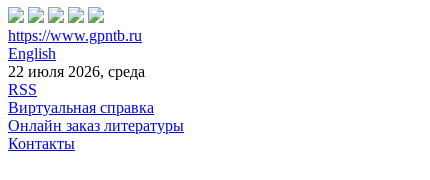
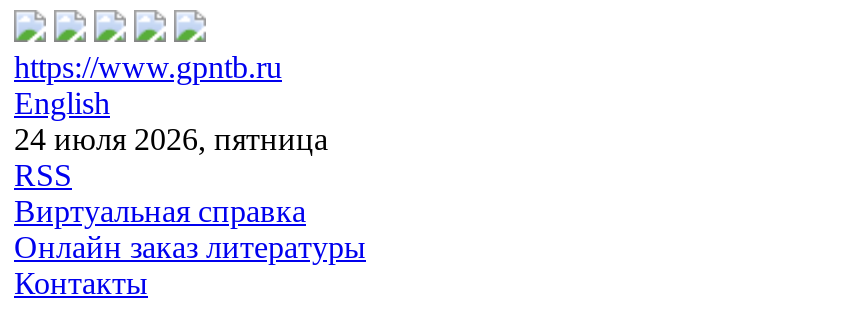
[8,63,145,80] 22 июля 2026, среда -> [14,122,328,156] 24 июля 2026, пятница

